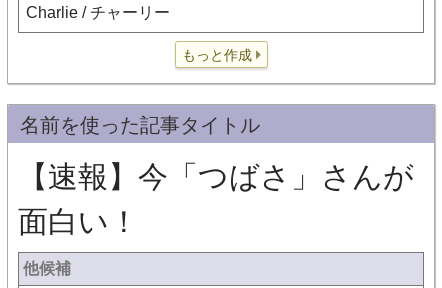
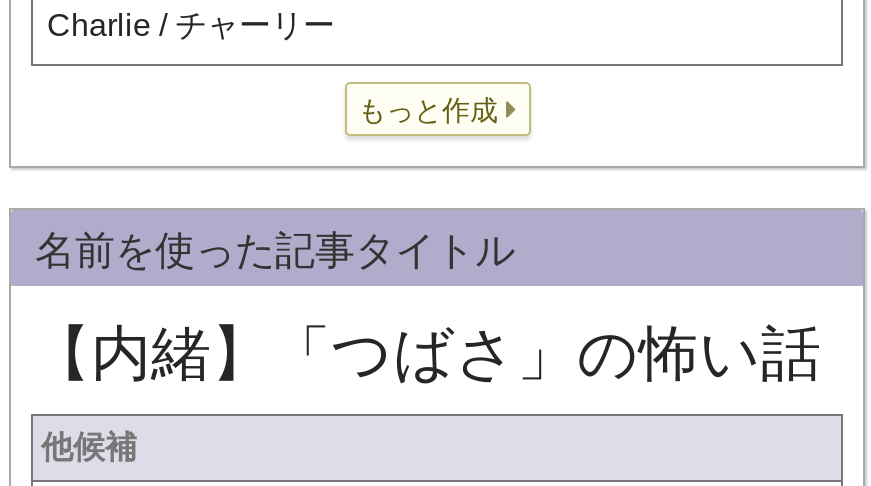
[18,160,414,238] 【速報】今「つばさ」さんが | 面白い！ -> [31,320,821,386] 【内緒】「つばさ」の怖い話

